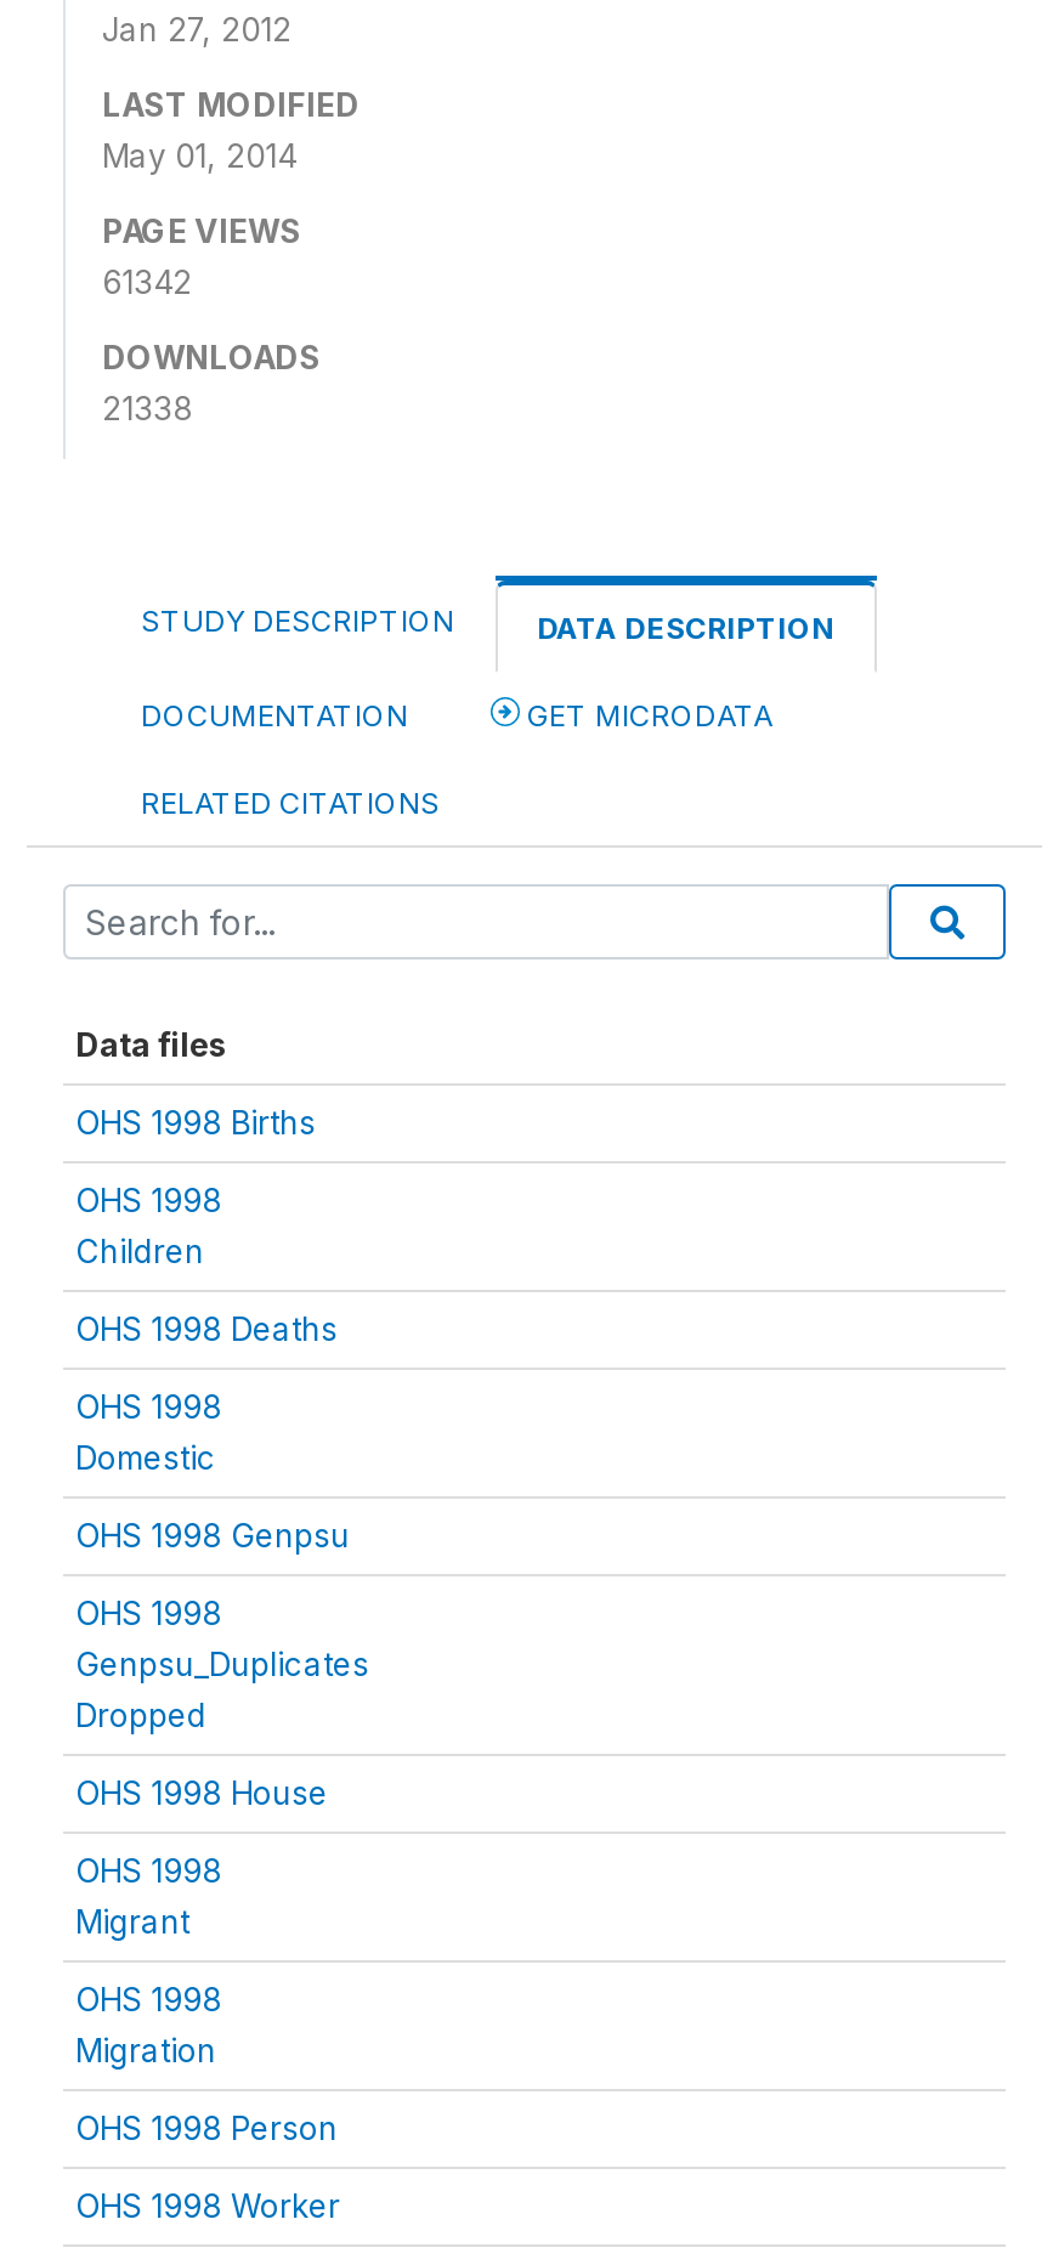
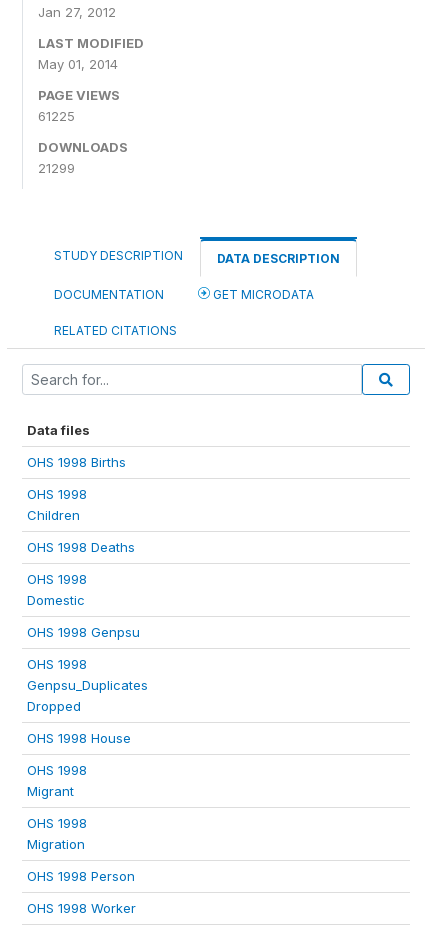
[102,262,192,301] 61342 -> [38,108,75,124] 61225
[102,389,192,428] 21338 -> [38,160,75,176] 21299

